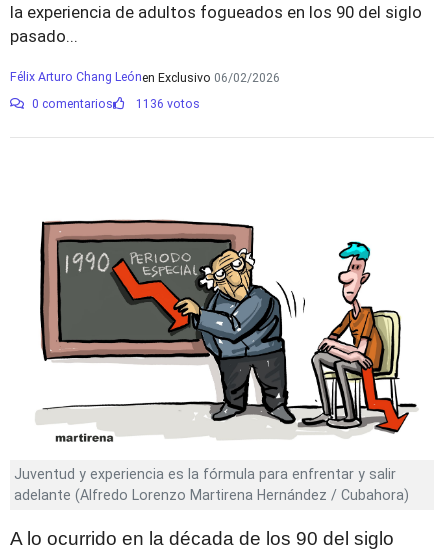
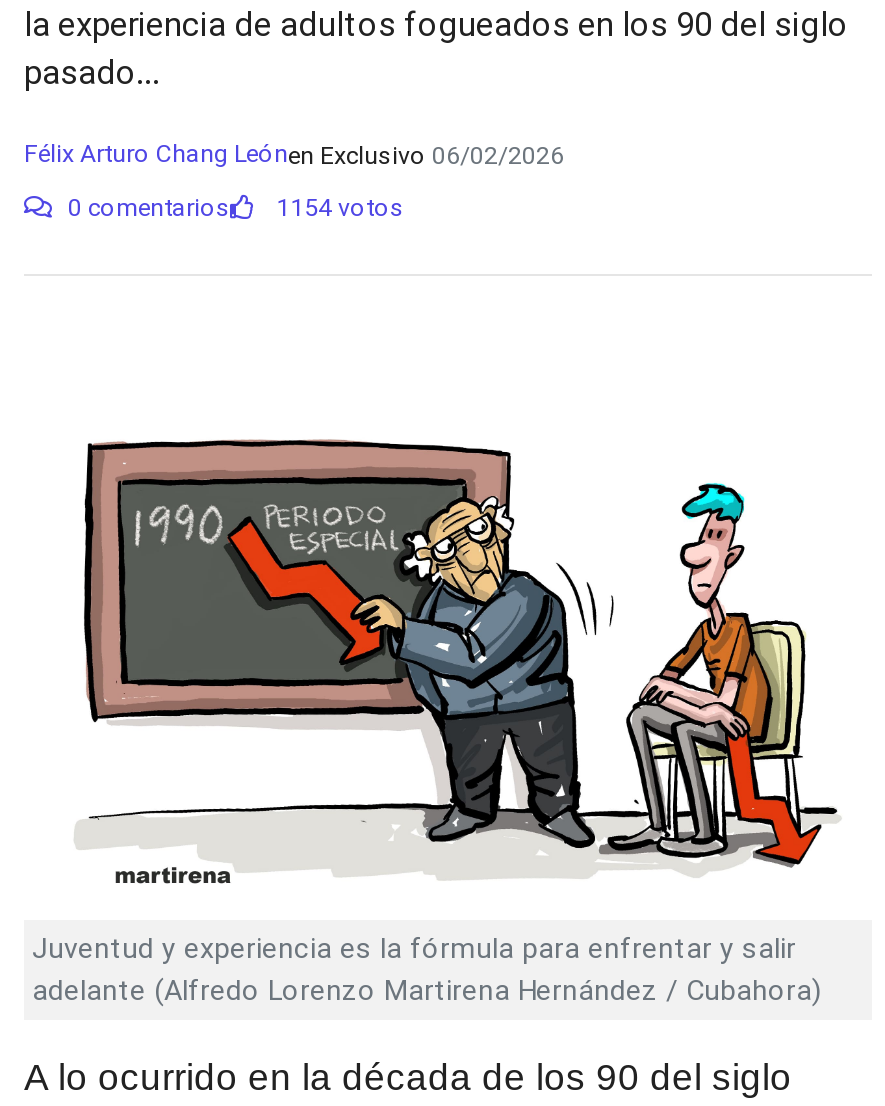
[32,97,200,111] 0 comentarios 1136 votos -> [68,194,404,222] 0 comentarios 1154 votos

